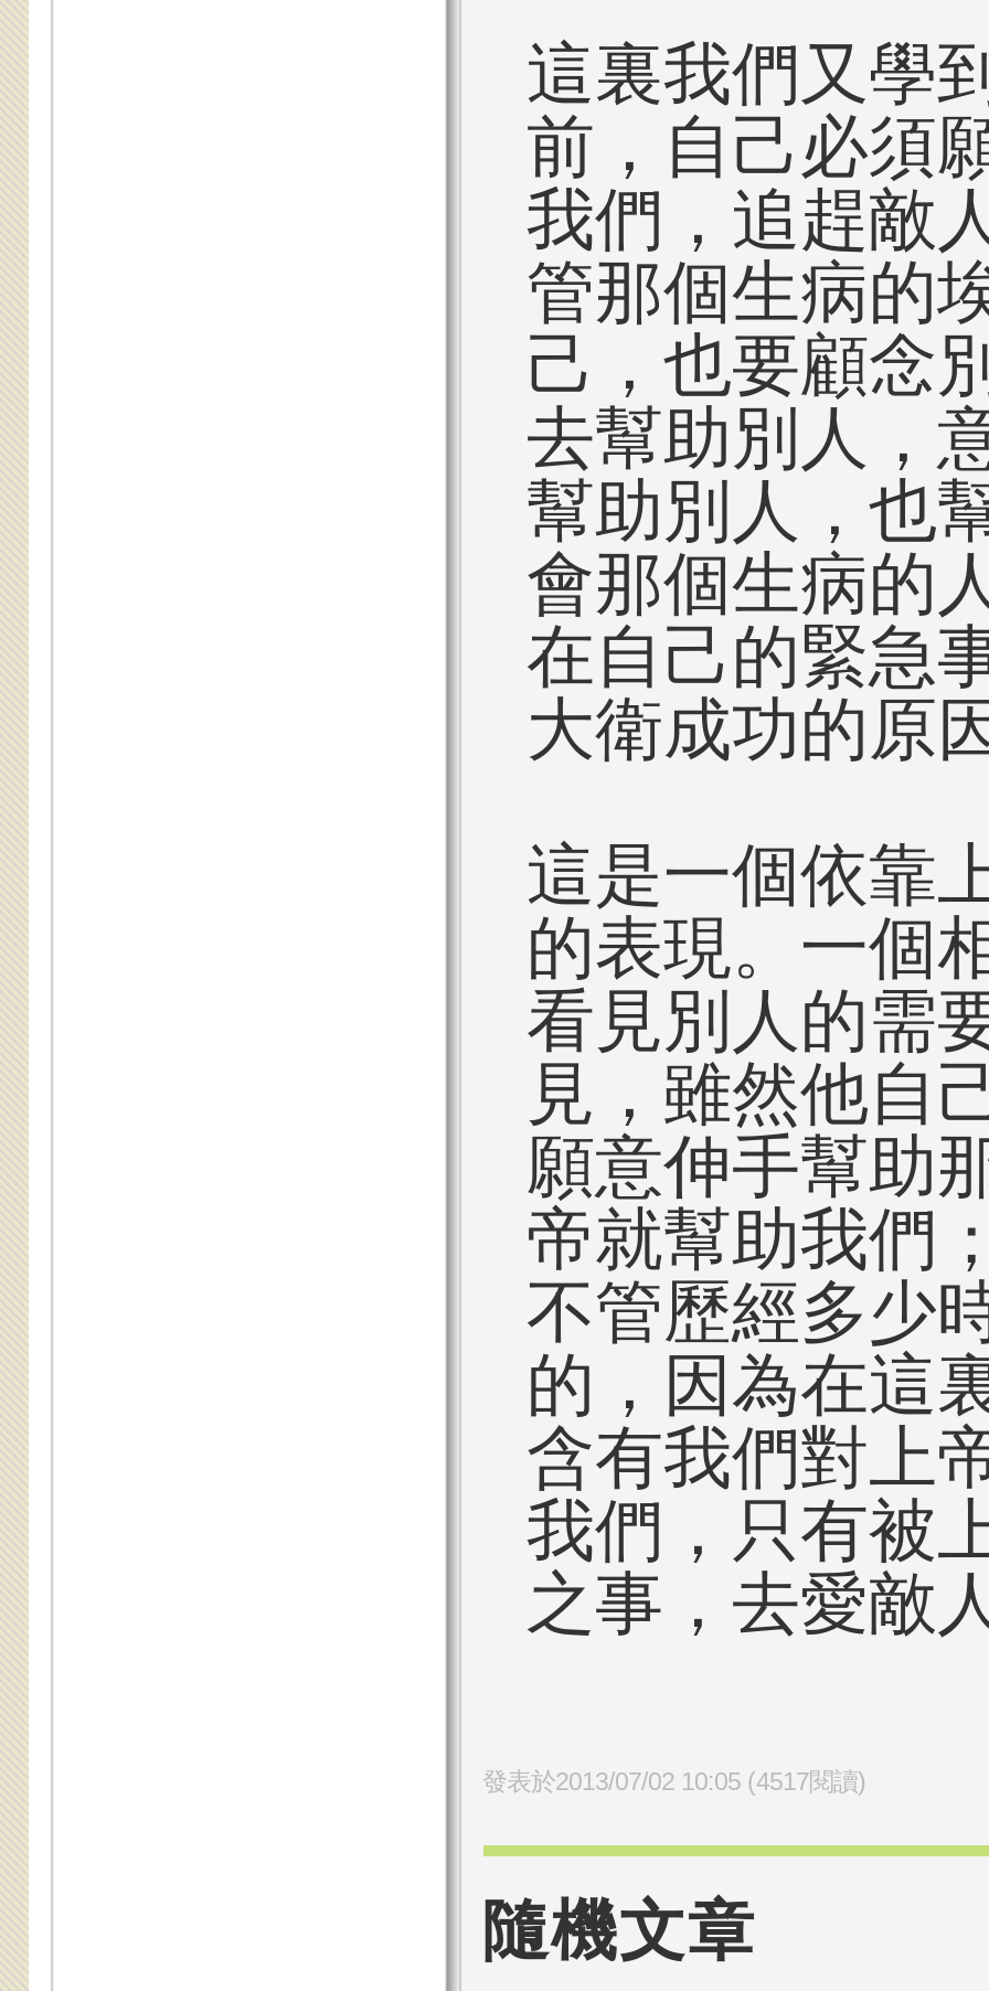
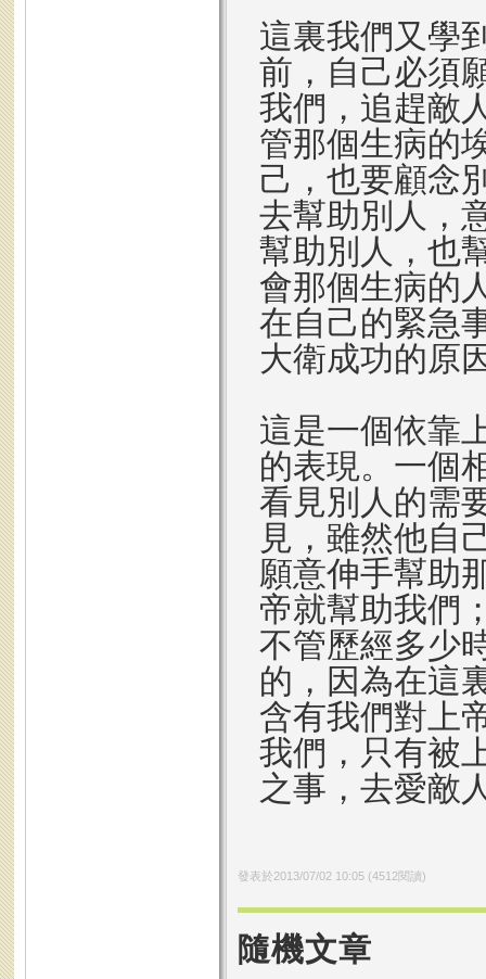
[482,1768,866,1795] 發表於2013/07/02 10:05 (4517閱讀) -> [237,869,426,882] 發表於2013/07/02 10:05 (4512閱讀)

